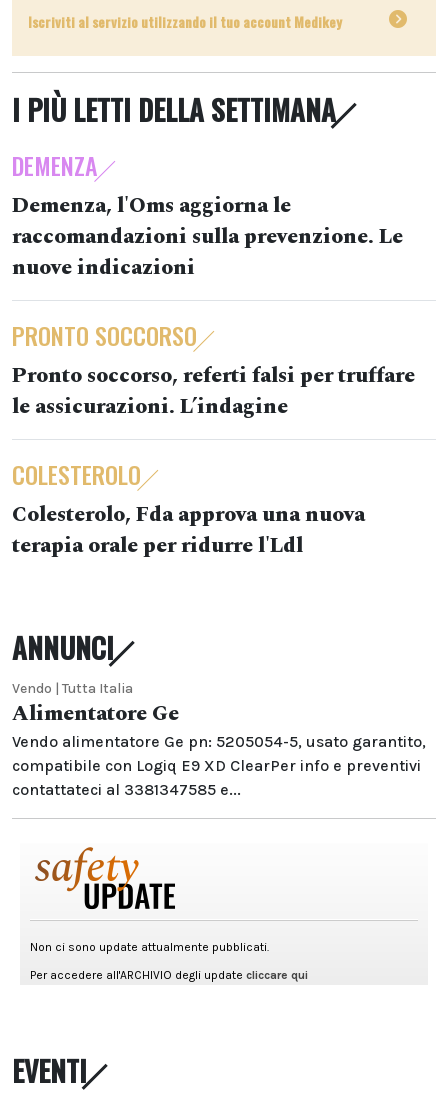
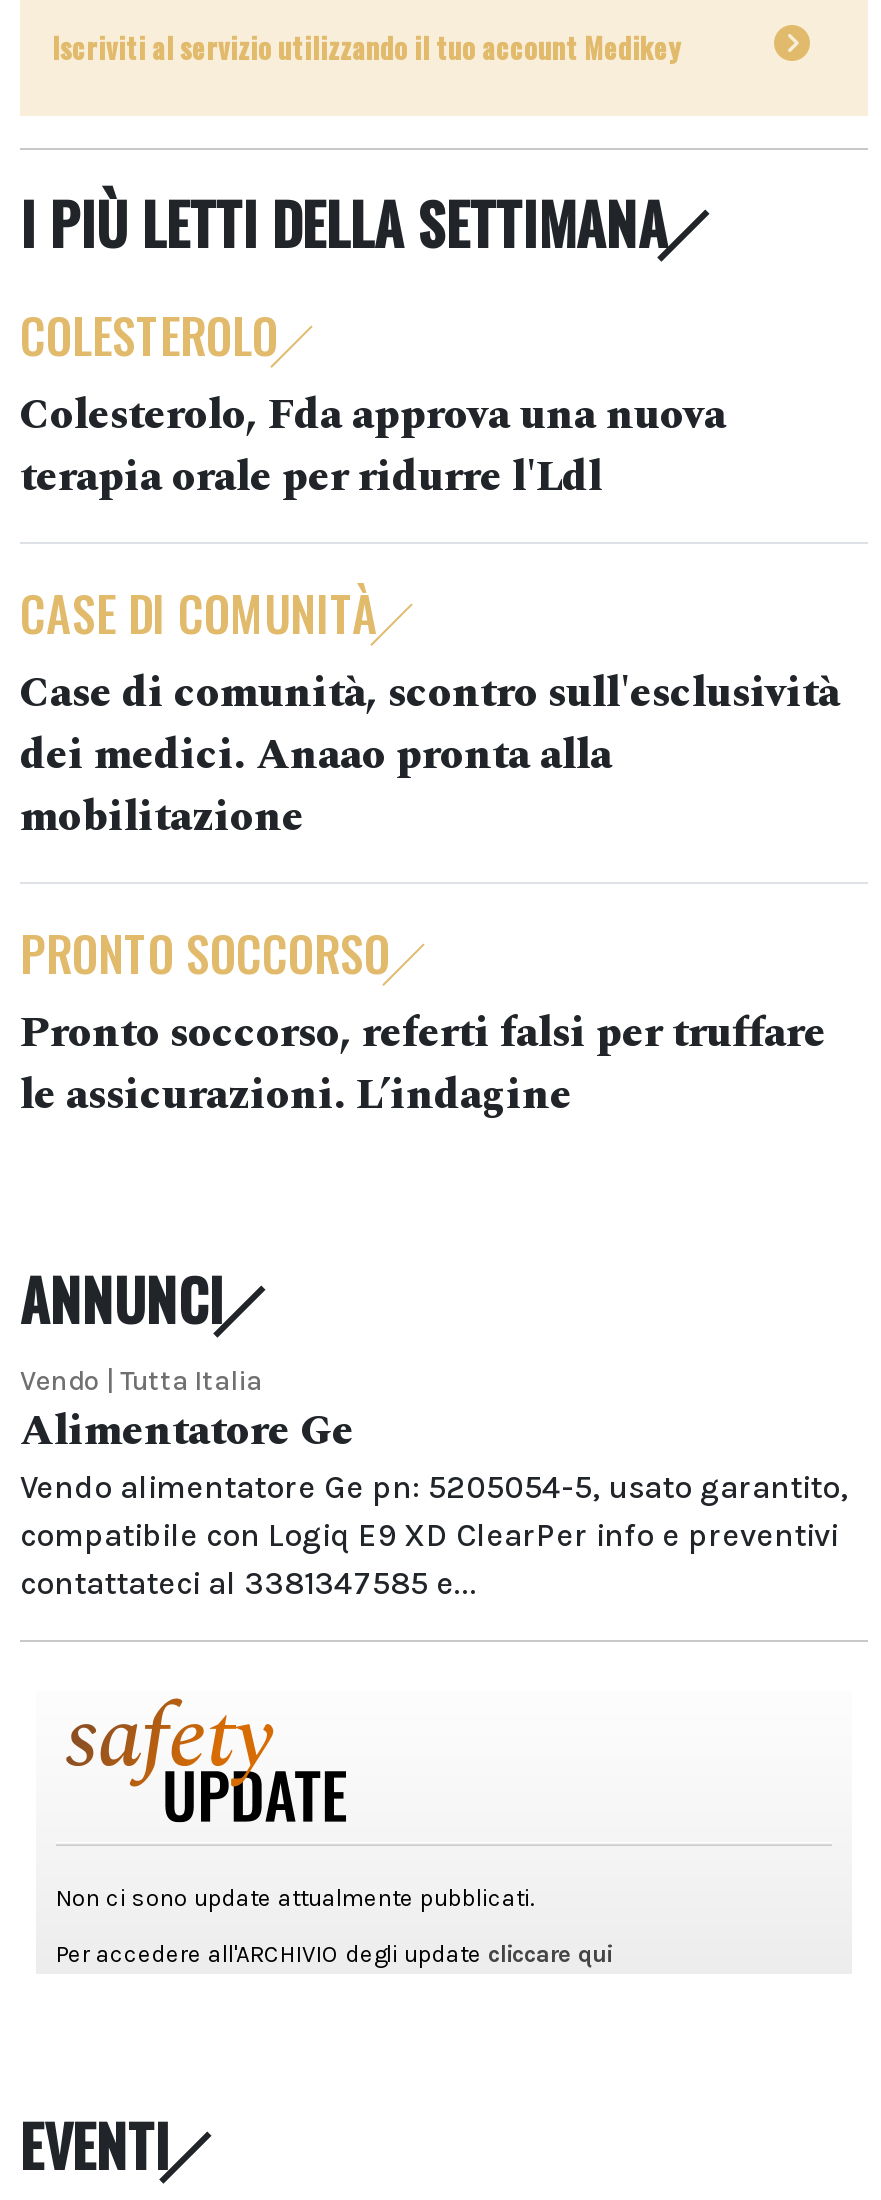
[12,147,403,284] DEMENZA | Demenza, l'Oms aggiorna le | raccomandazioni sulla prevenzione. Le | nuove indicazioni -> [20,576,840,850] CASE DI COMUNITÀ | Case di comunità, scontro sull'esclusività | dei medici. Anaao pronta alla | mobilitazione
moved [12,317,415,423] -> [20,916,826,1128]: PRONTO SOCCORSO | Pronto soccorso, referti falsi per truffare | le assicurazioni. L’indagine
moved [12,456,365,562] -> [20,298,726,510]: COLESTEROLO | Colesterolo, Fda approva una nuova | terapia orale per ridurre l'Ldl

